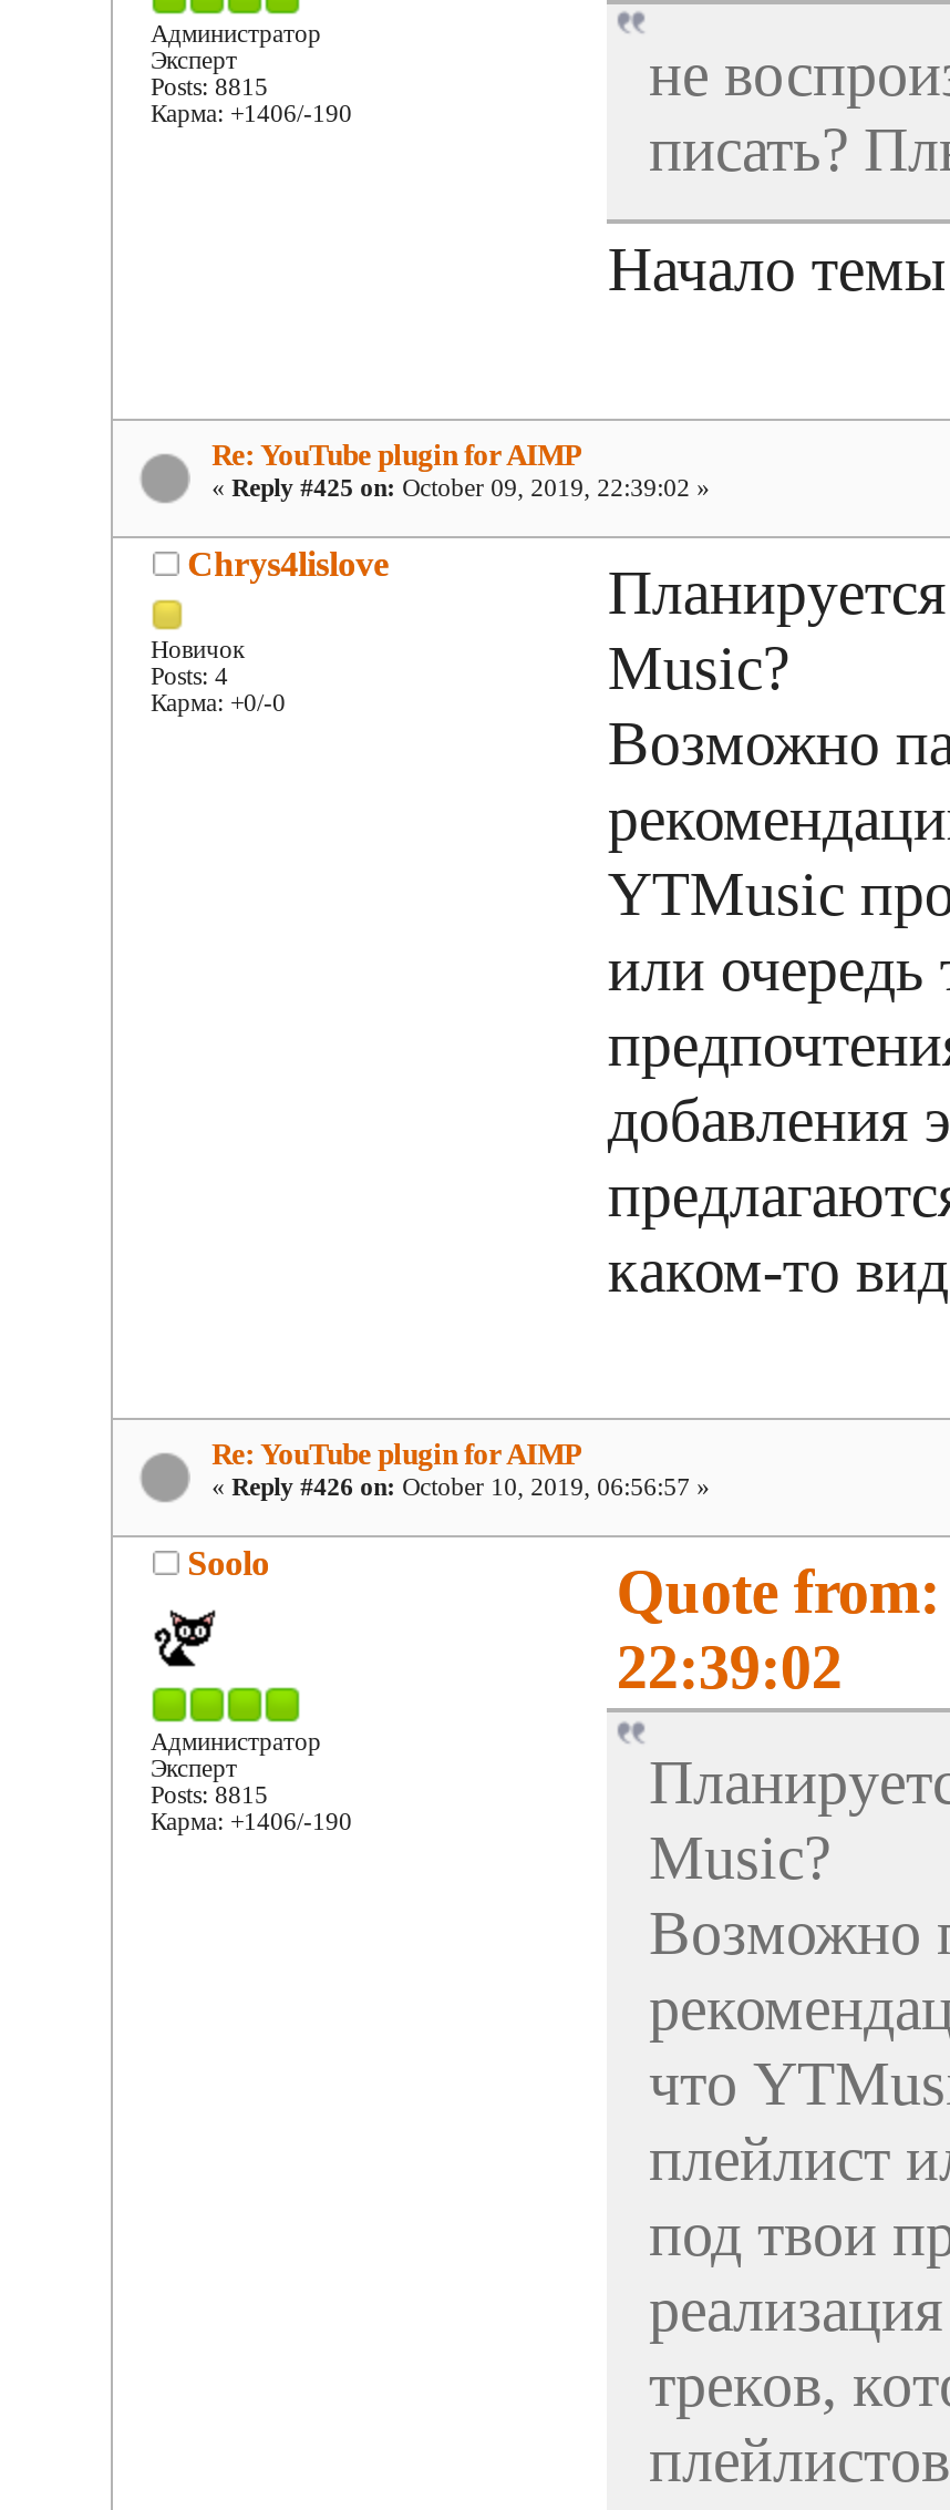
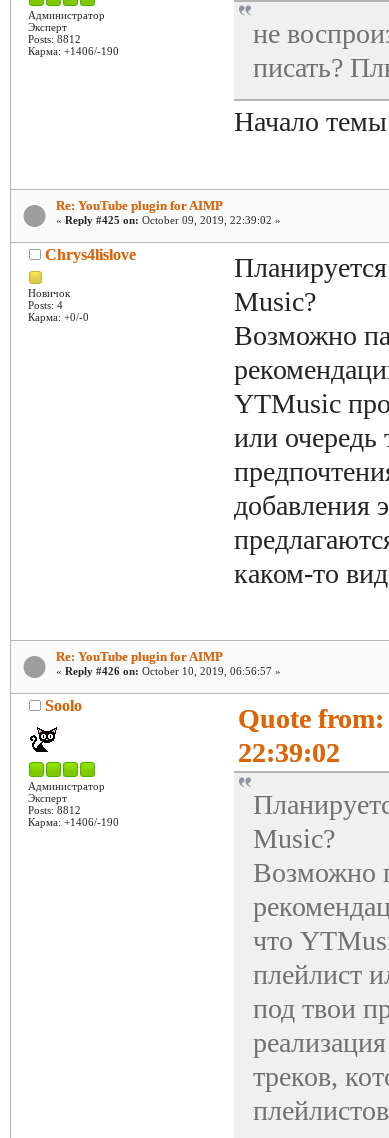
[151,73,268,100] Posts: 8815 -> [28,33,81,45] Posts: 8812
[151,1782,268,1808] Posts: 8815 -> [28,804,81,816] Posts: 8812

